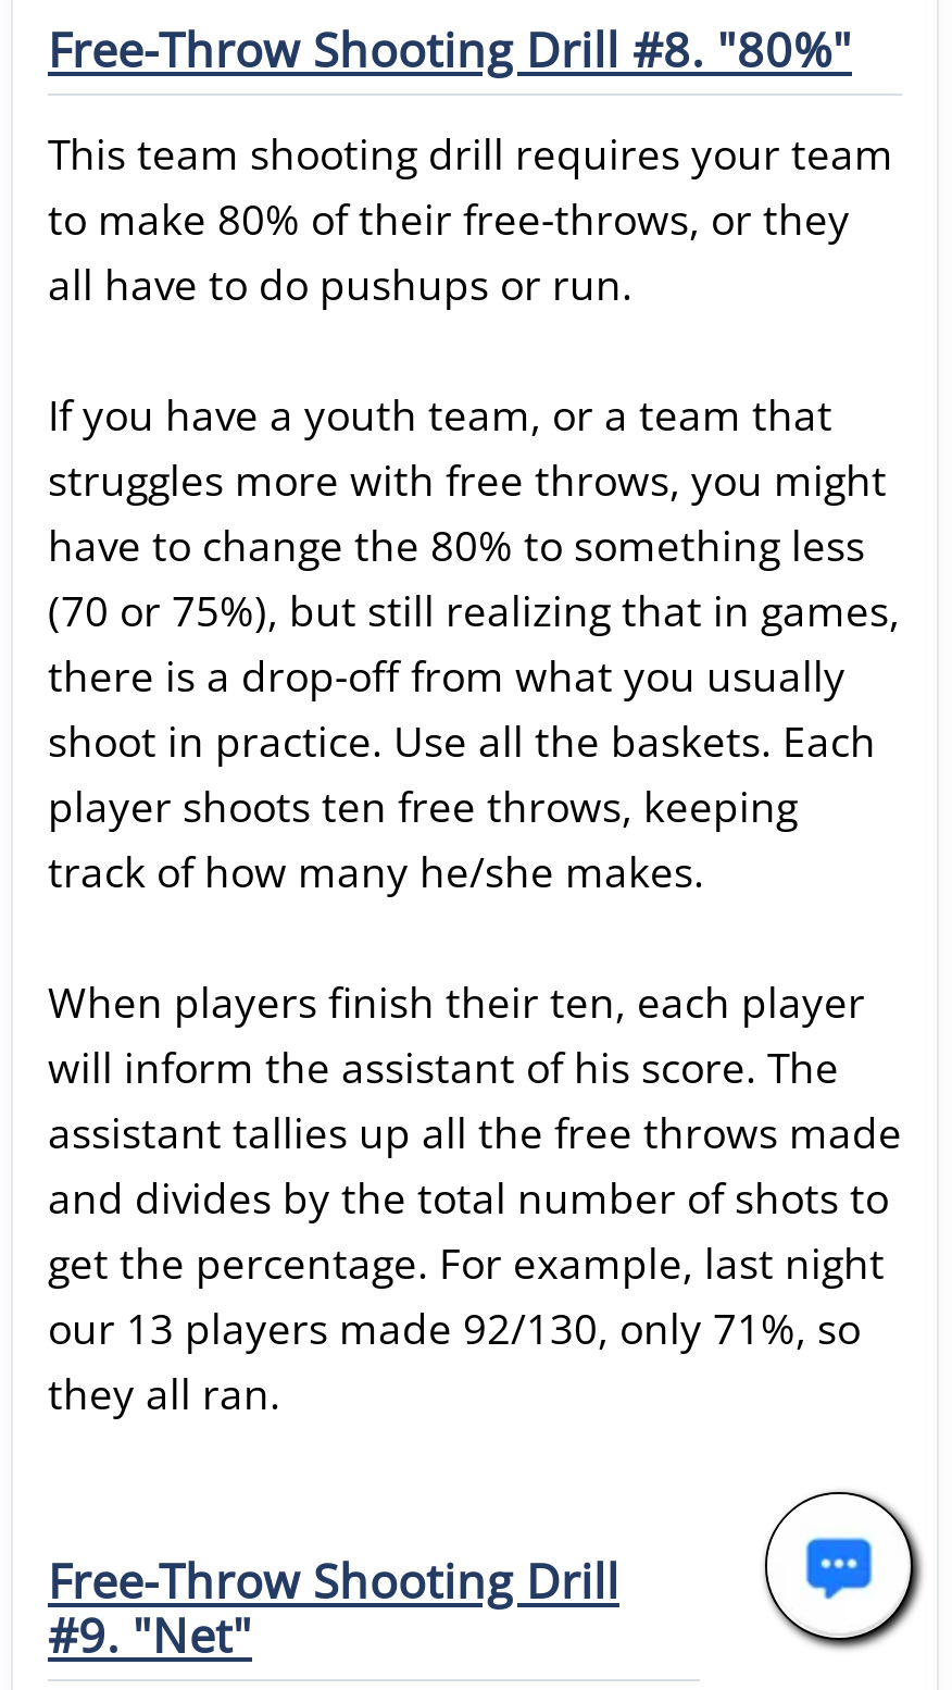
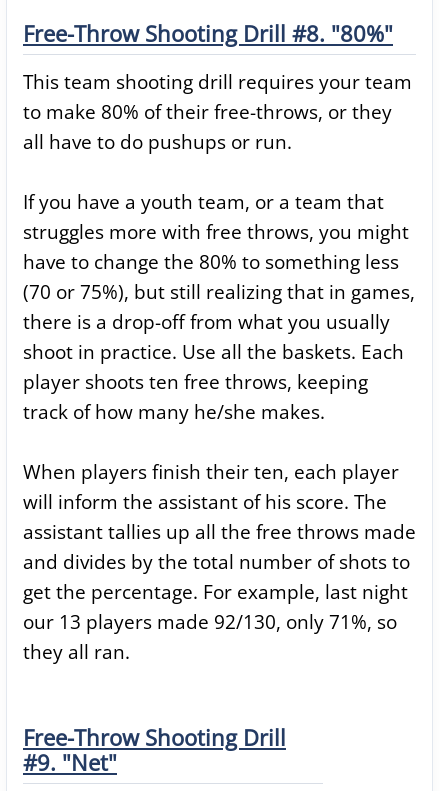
[761,1488,924,1651] [image] -> none

